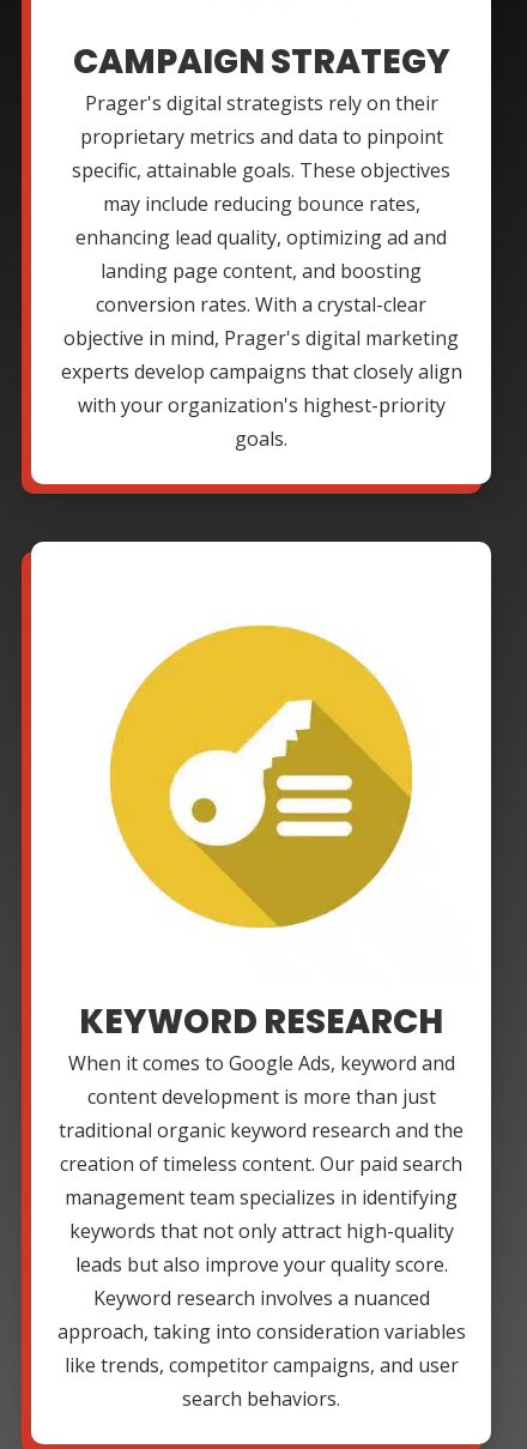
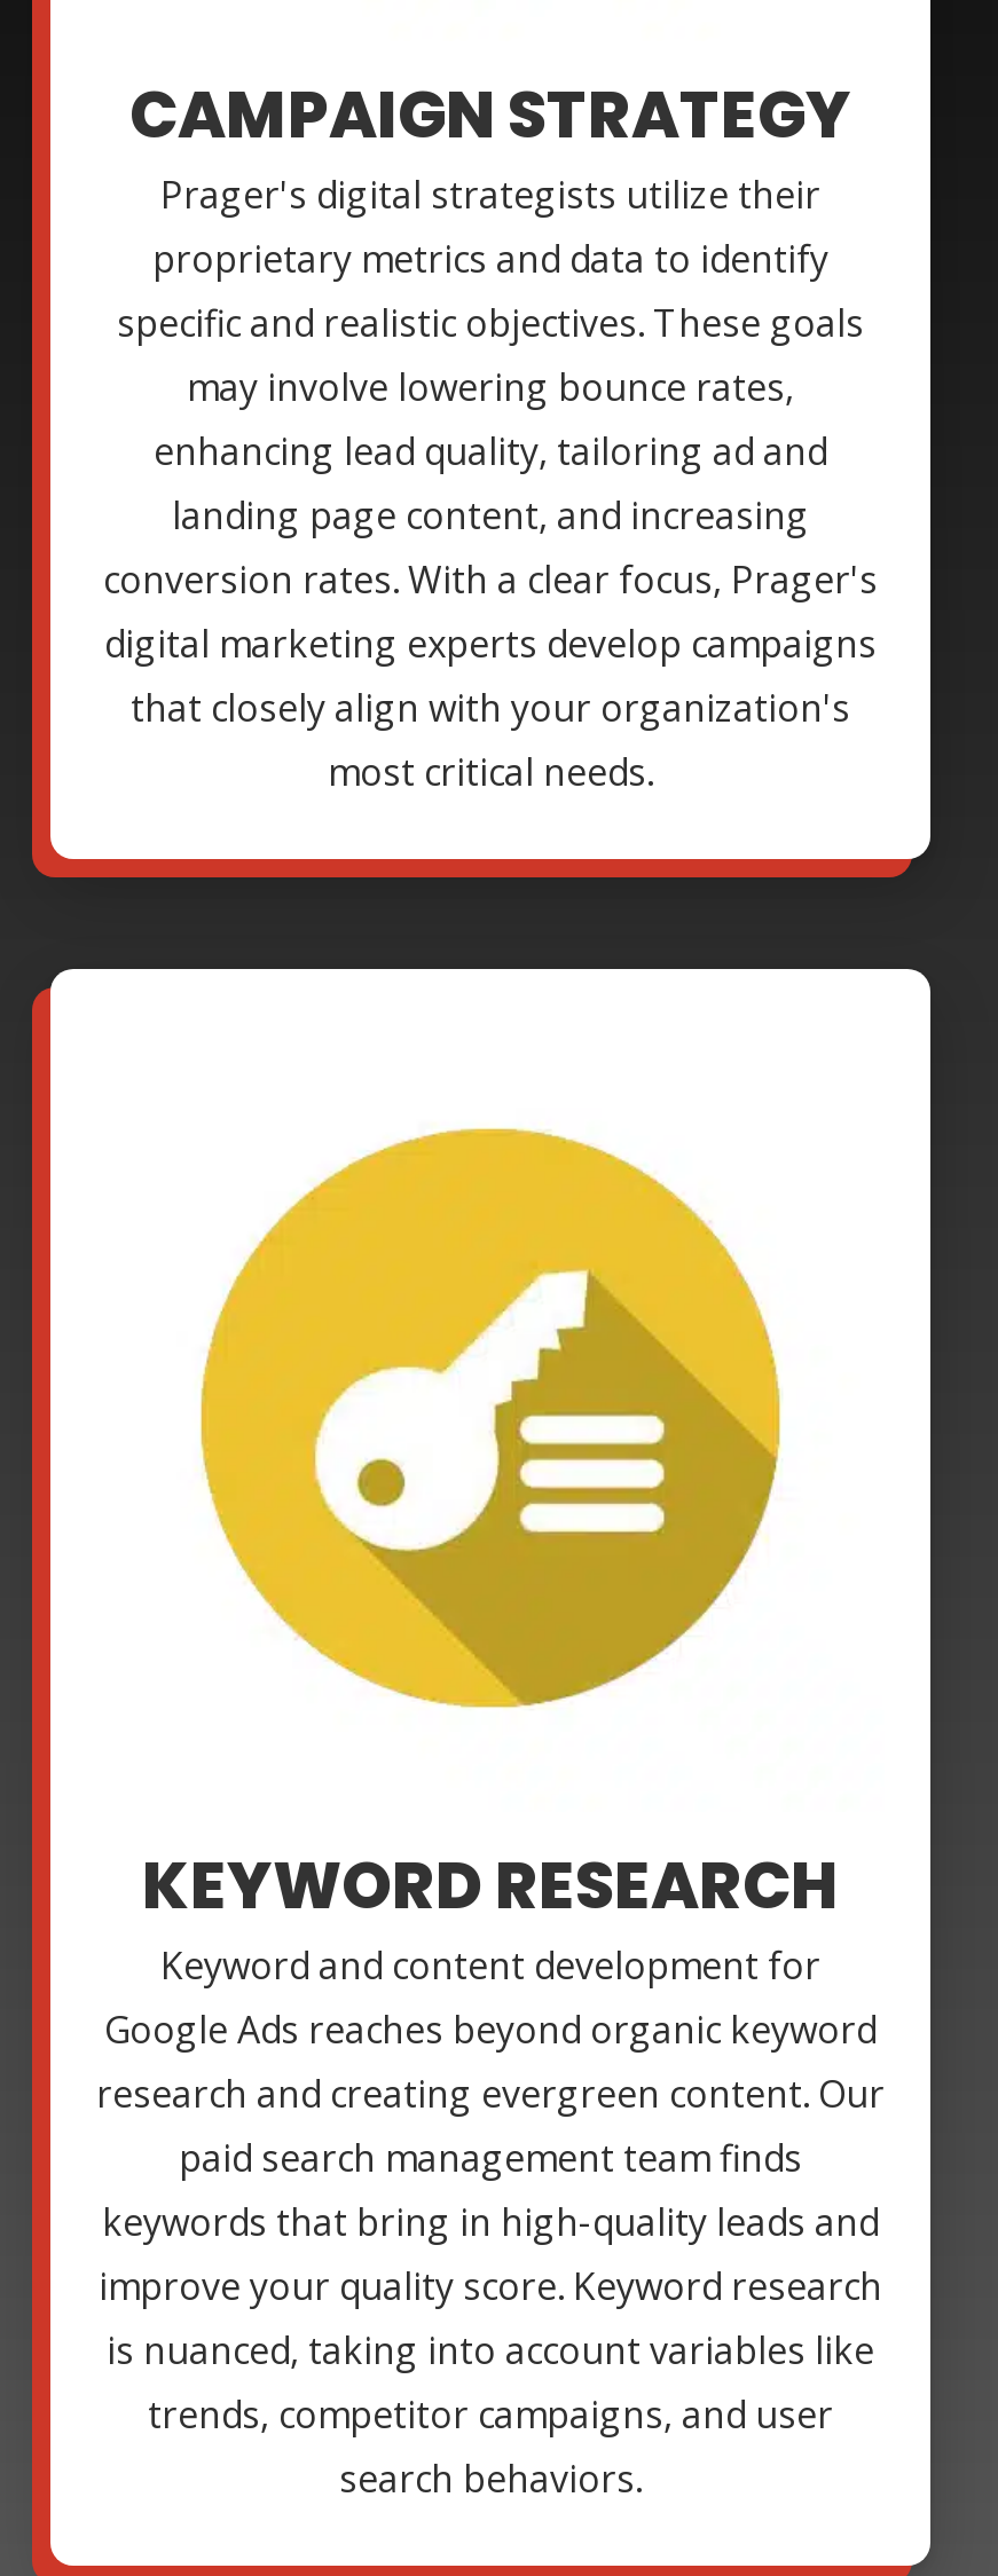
[60,90,462,452] Prager's digital strategists rely on their | proprietary metrics and data to pinpoint | specific, attainable goals. These objectives | may include reducing bounce rates, | enhancing lead quality, optimizing ad and | landing page content, and boosting | conversion rates. With a crystal-clear | objective in mind, Prager's digital marketing | experts develop campaigns that closely align | with your organization's highest-priority | goals. -> [103,171,878,799] Prager's digital strategists utilize their | proprietary metrics and data to identify | specific and realistic objectives. These goals | may involve lowering bounce rates, | enhancing lead quality, tailoring ad and | landing page content, and increasing | conversion rates. With a clear focus, Prager's | digital marketing experts develop campaigns | that closely align with your organization's | most critical needs.
[57,1050,465,1379] When it comes to Google Ads, keyword and | content development is more than just | traditional organic keyword research and the | creation of timeless content. Our paid search | management team specializes in identifying | keywords that not only attract high-quality | leads but also improve your quality score. | Keyword research involves a nuanced | approach, taking into consideration variables | like trends, competitor campaigns, and user -> [96,1942,885,2441] Keyword and content development for | Google Ads reaches beyond organic keyword | research and creating evergreen content. Our | paid search management team finds | keywords that bring in high-quality leads and | improve your quality score. Keyword research | is nuanced, taking into account variables like | trends, competitor campaigns, and user

